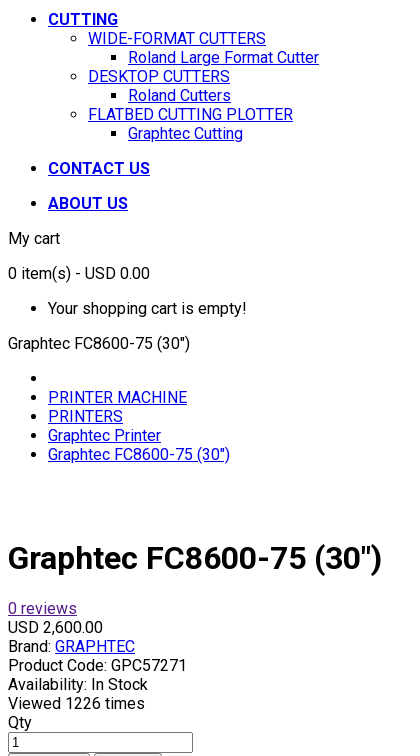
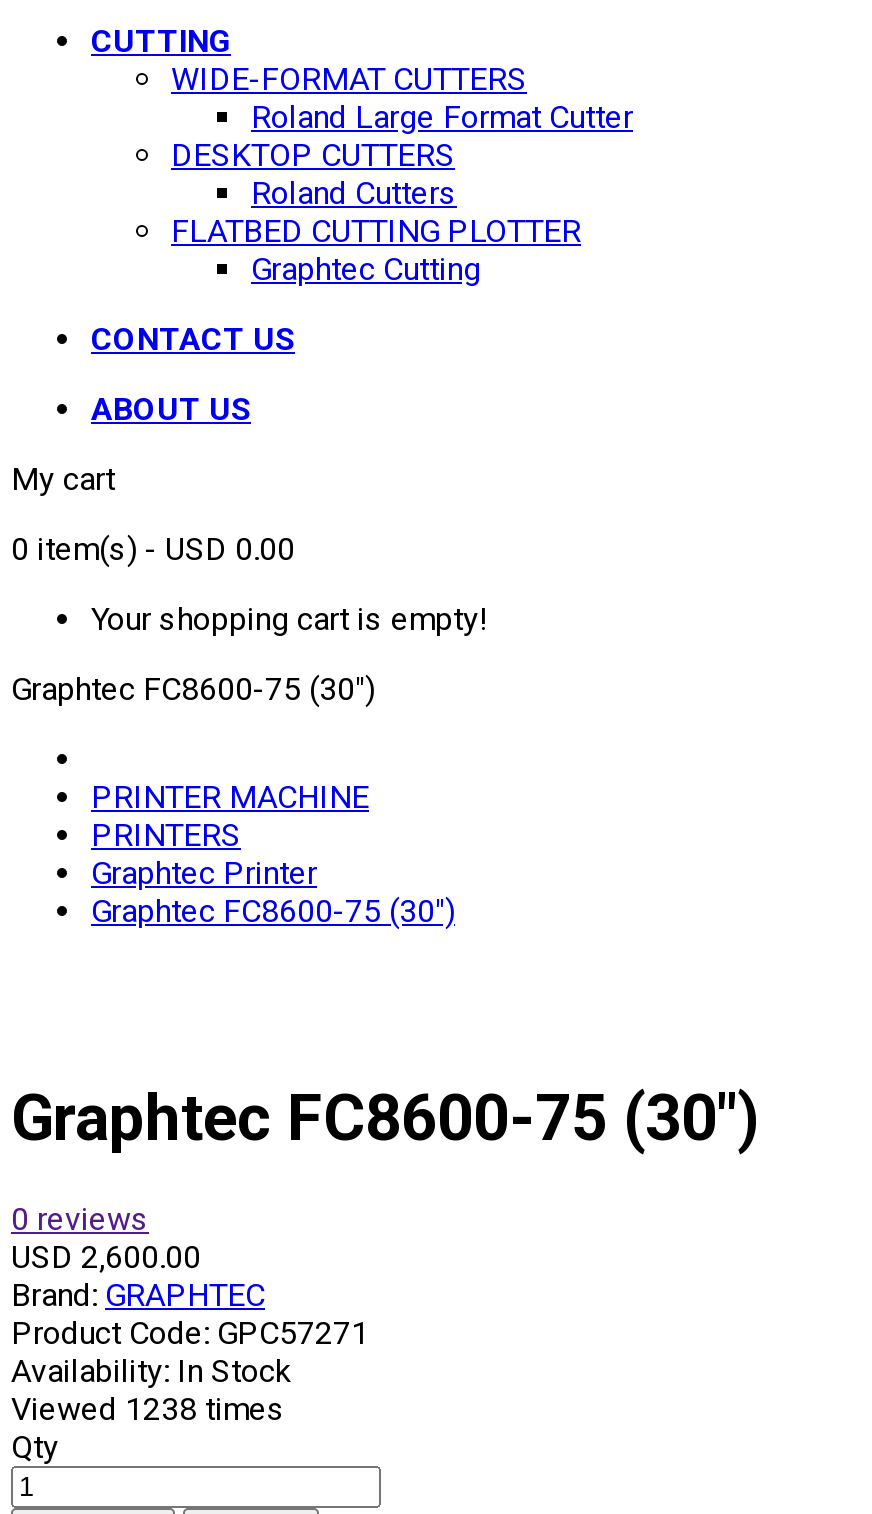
[8,694,145,713] Viewed 1226 times -> [11,1390,285,1428] Viewed 1238 times

